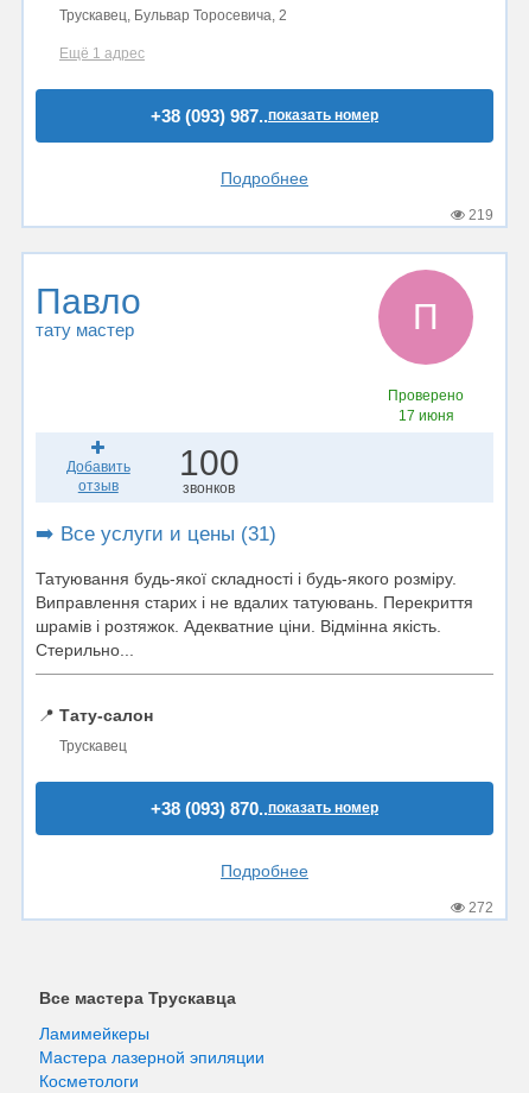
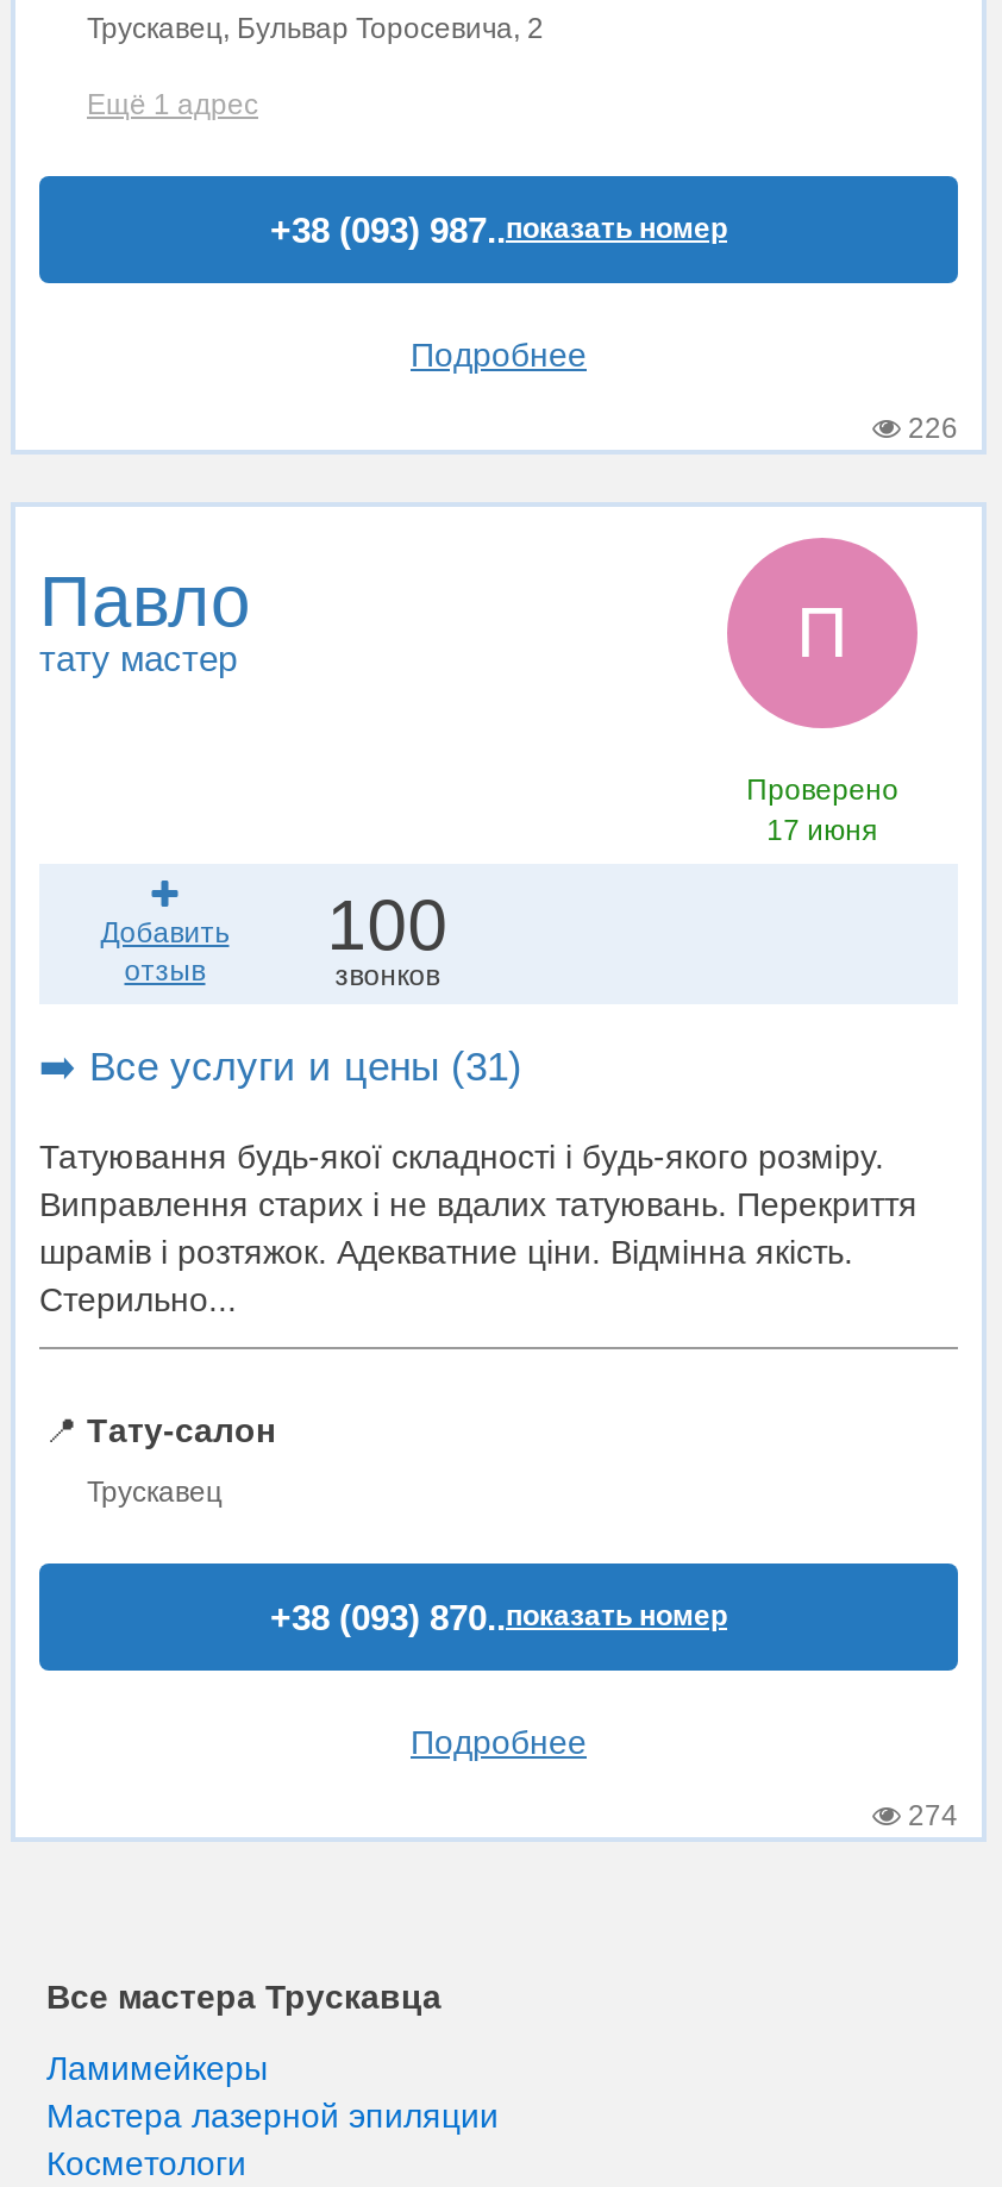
[465,207,493,223] 219 -> [901,412,958,445] 226
[465,899,493,916] 272 -> [901,1799,958,1832] 274

